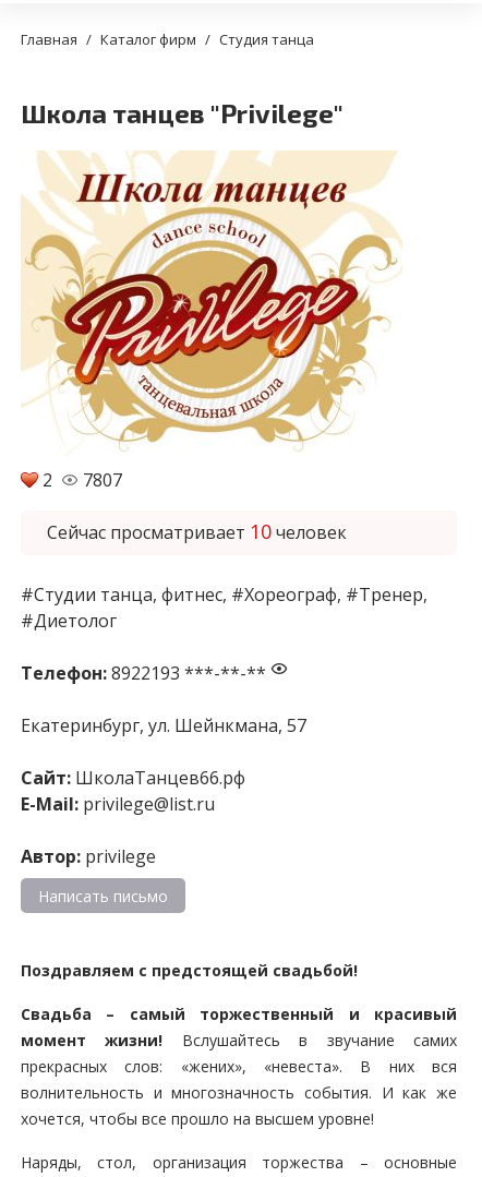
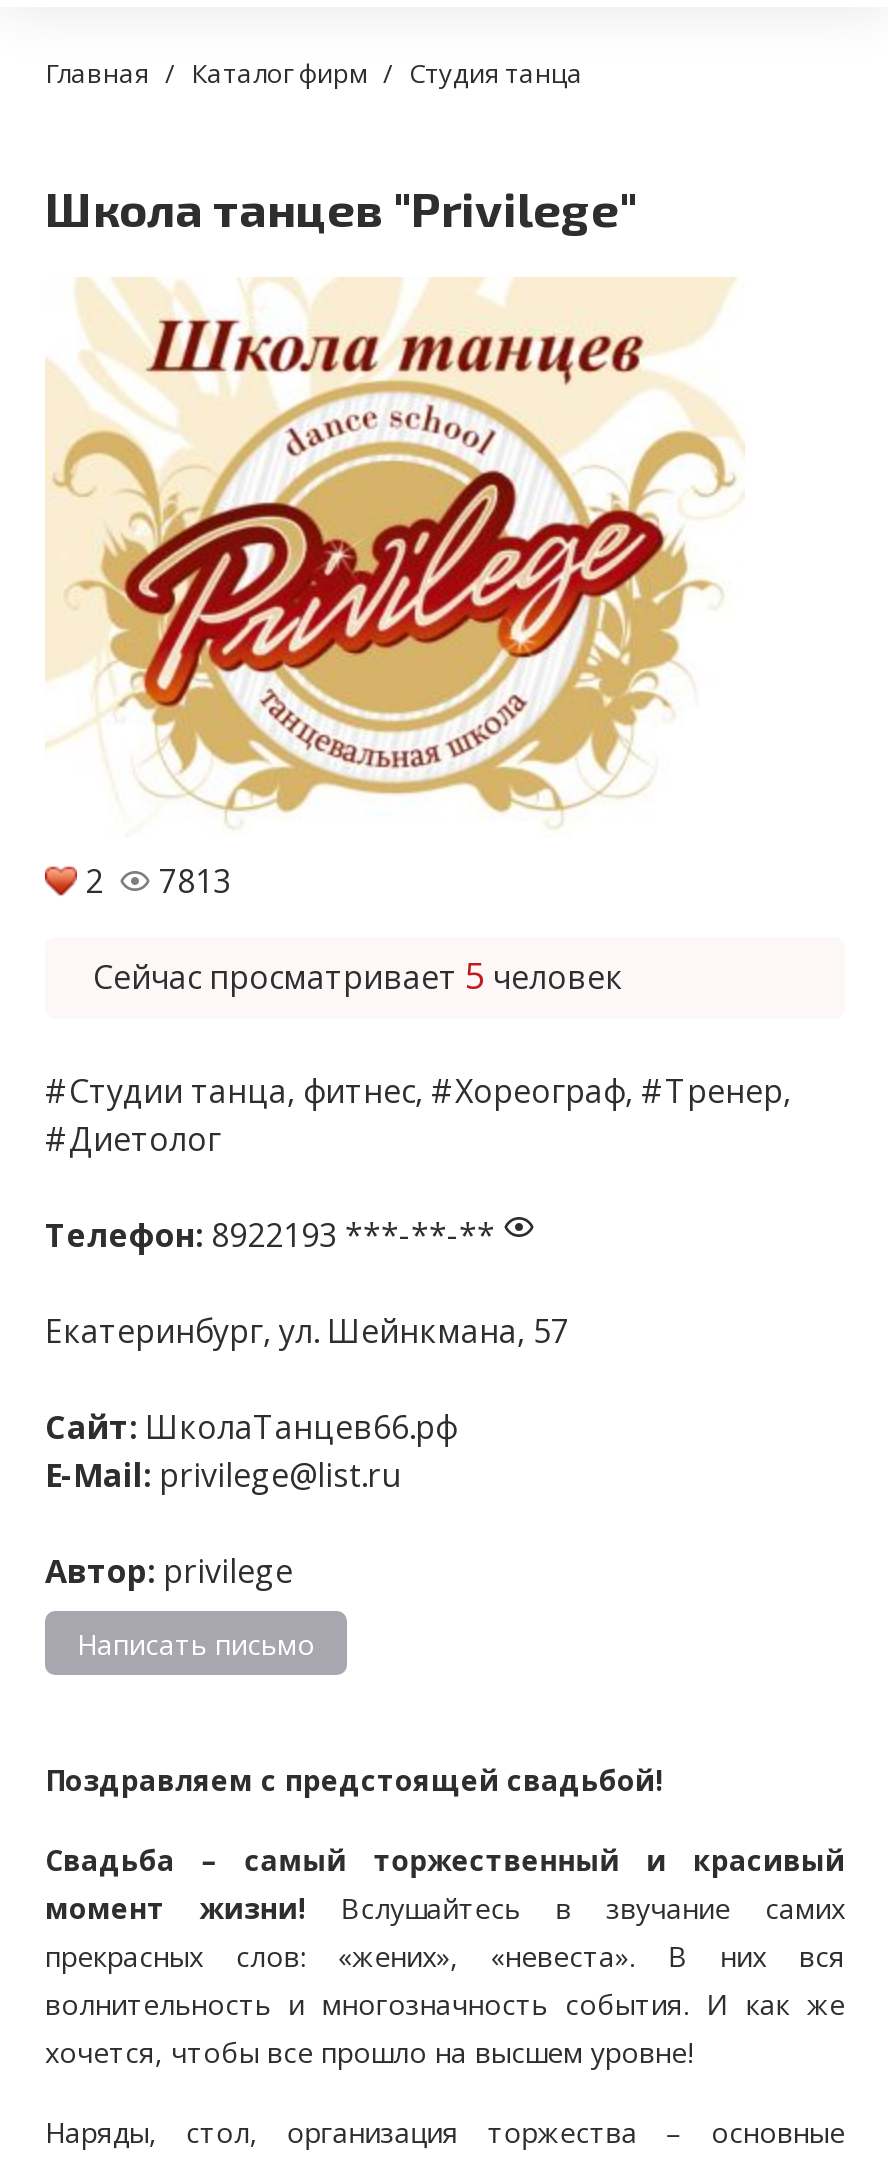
[43,468,122,492] 2 7807 -> [85,859,231,903] 2 7813
[47,518,347,545] Сейчас просматривает 10 человек -> [93,951,623,999] Сейчас просматривает 5 человек

